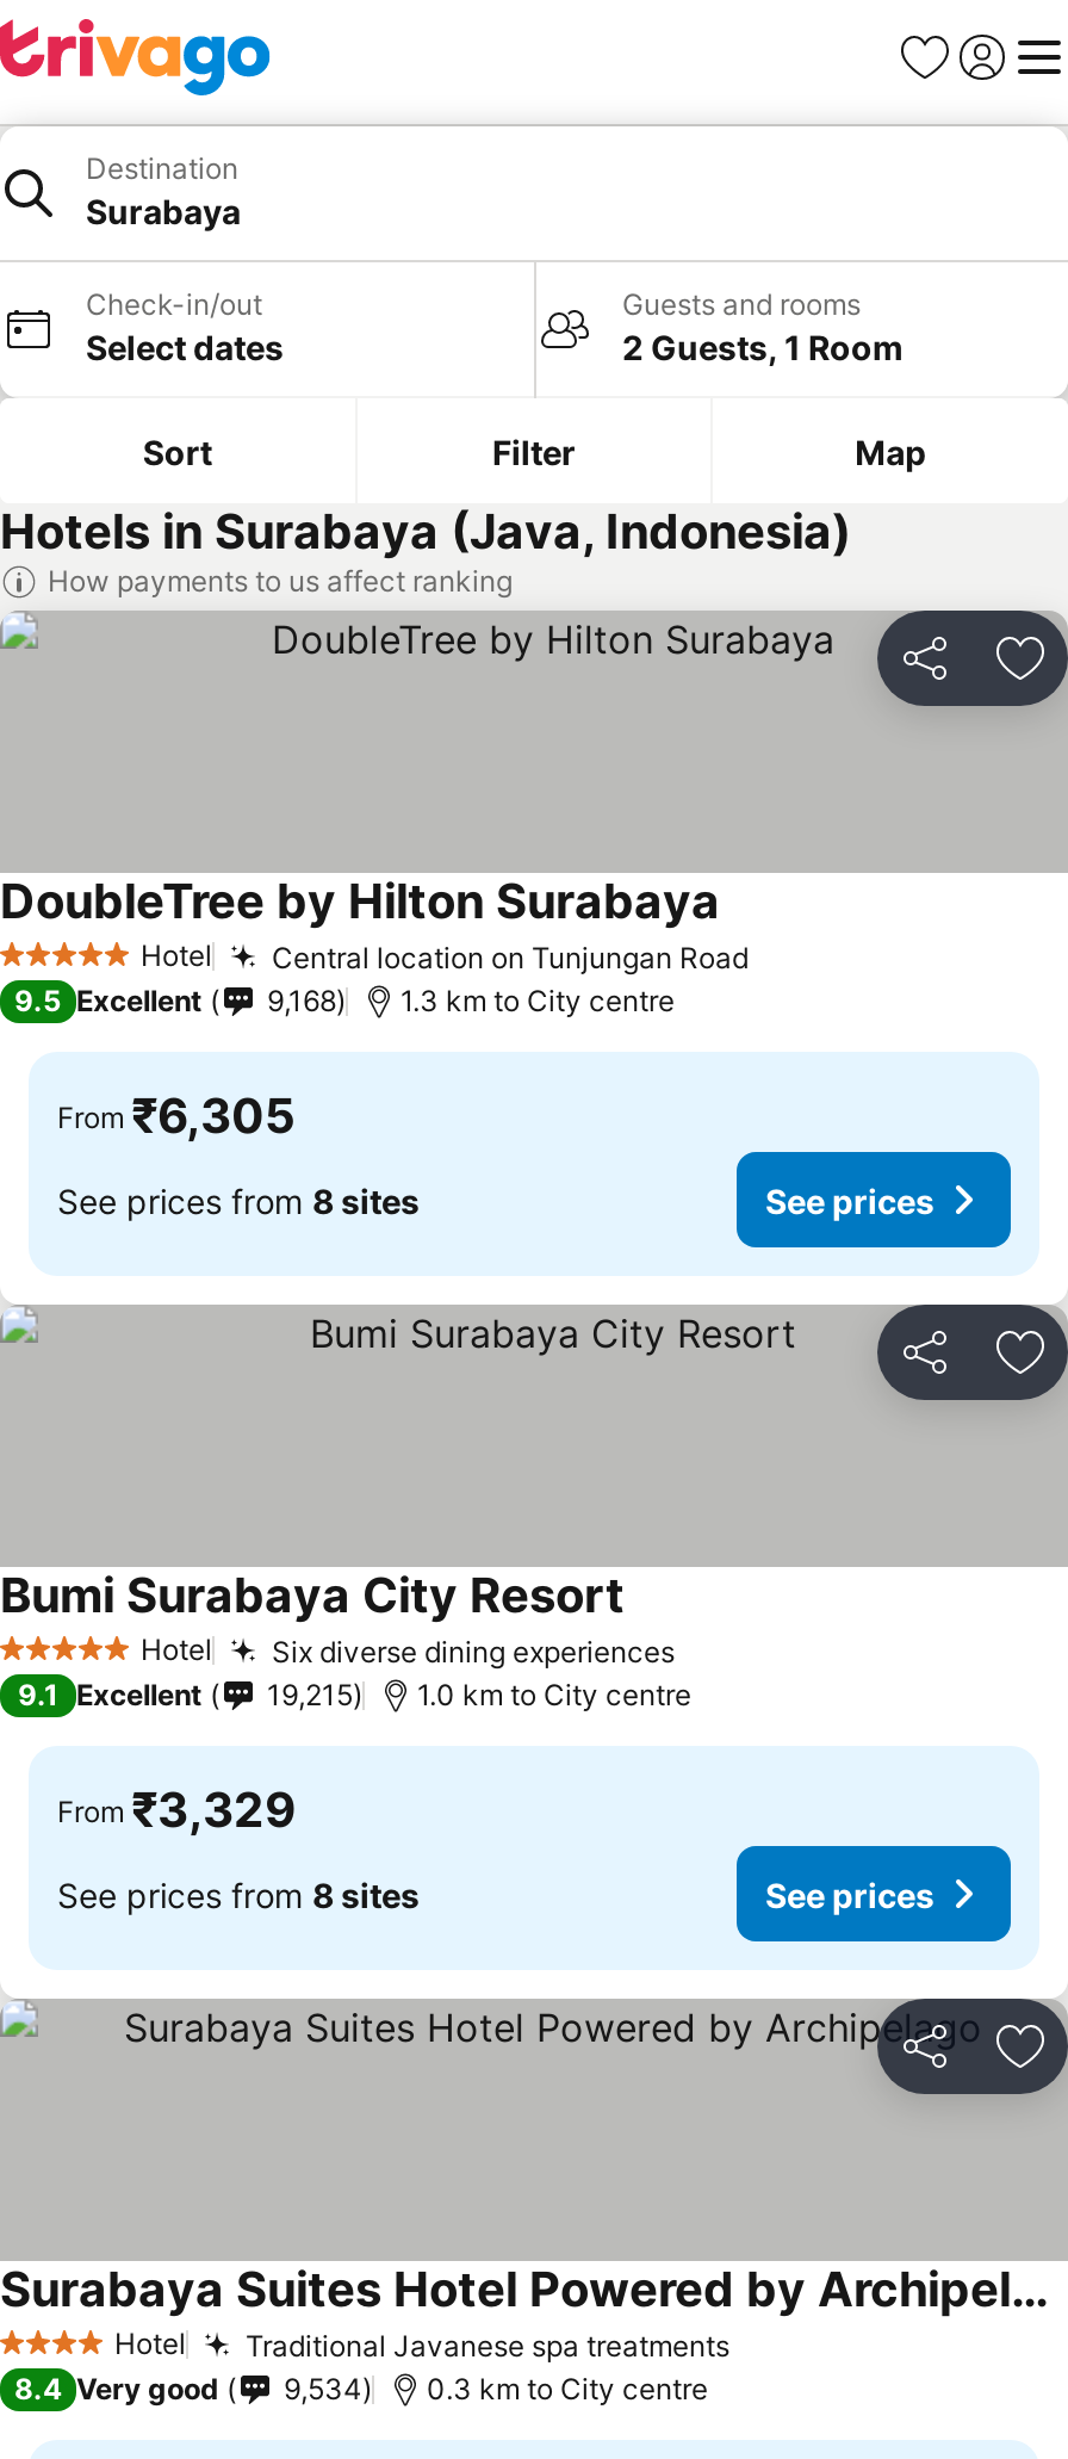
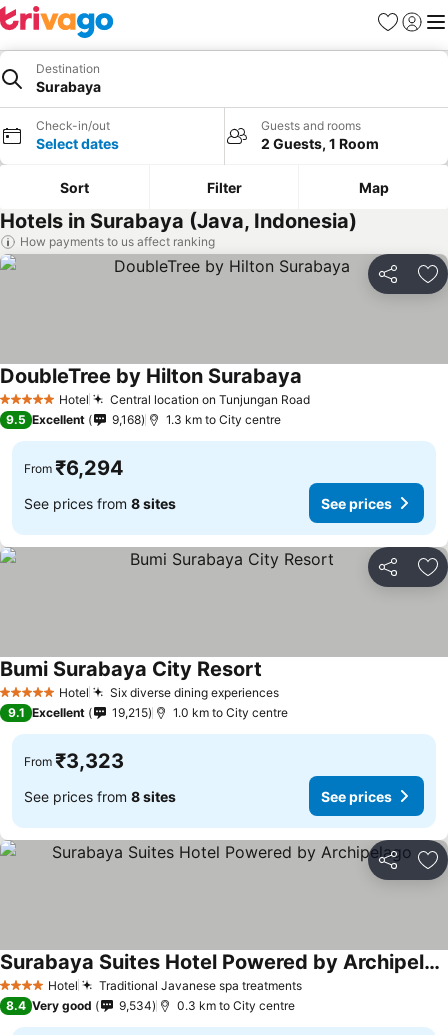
[57,1088,296,1145] From ₹6,305 -> [24,456,124,480] From ₹6,294
[57,1782,296,1839] From ₹3,329 -> [24,749,124,773] From ₹3,323

